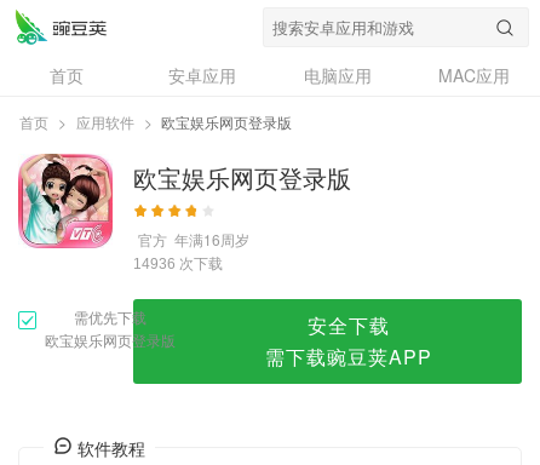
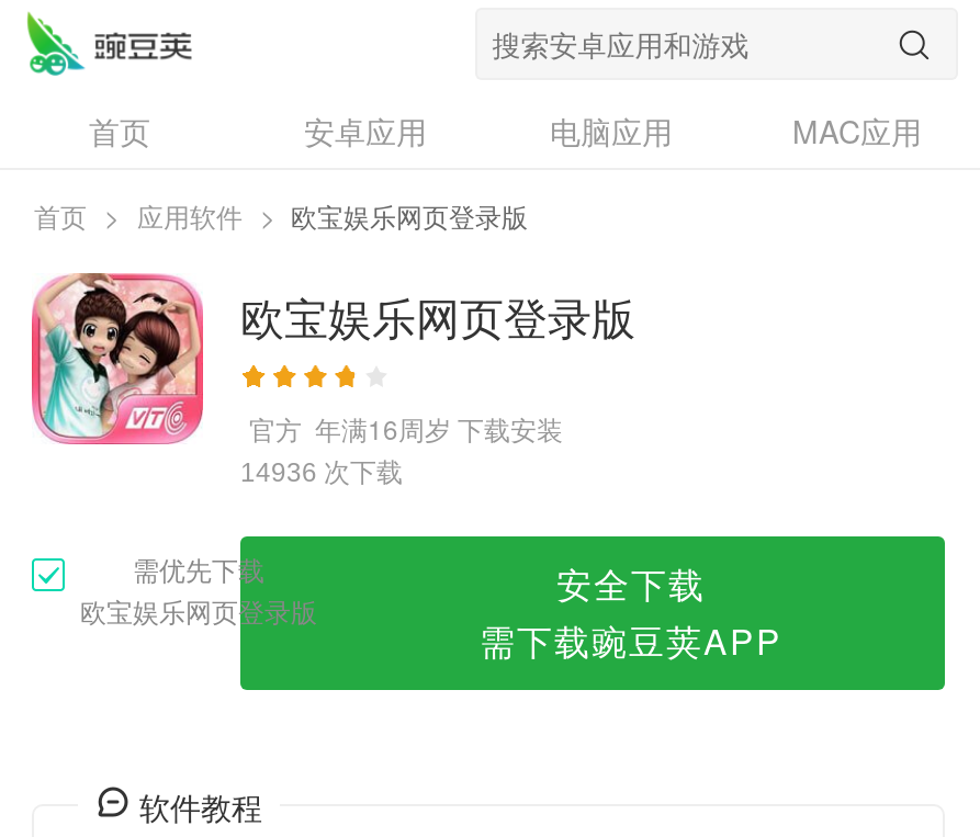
[138,229,249,249] 官方年满16周岁 -> [249,409,563,446] 官方年满16周岁 下载安装

